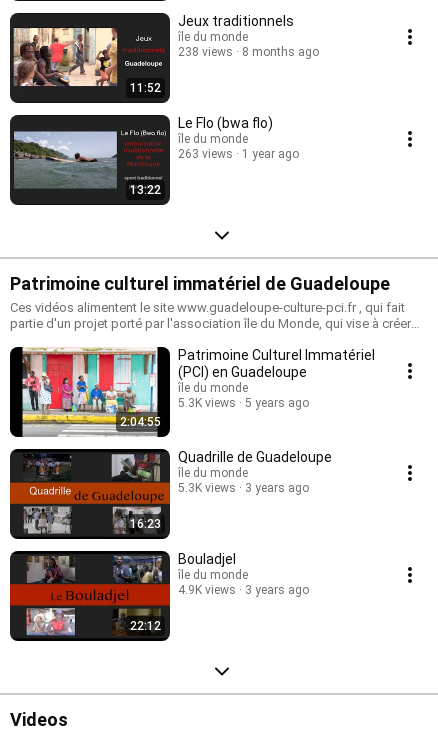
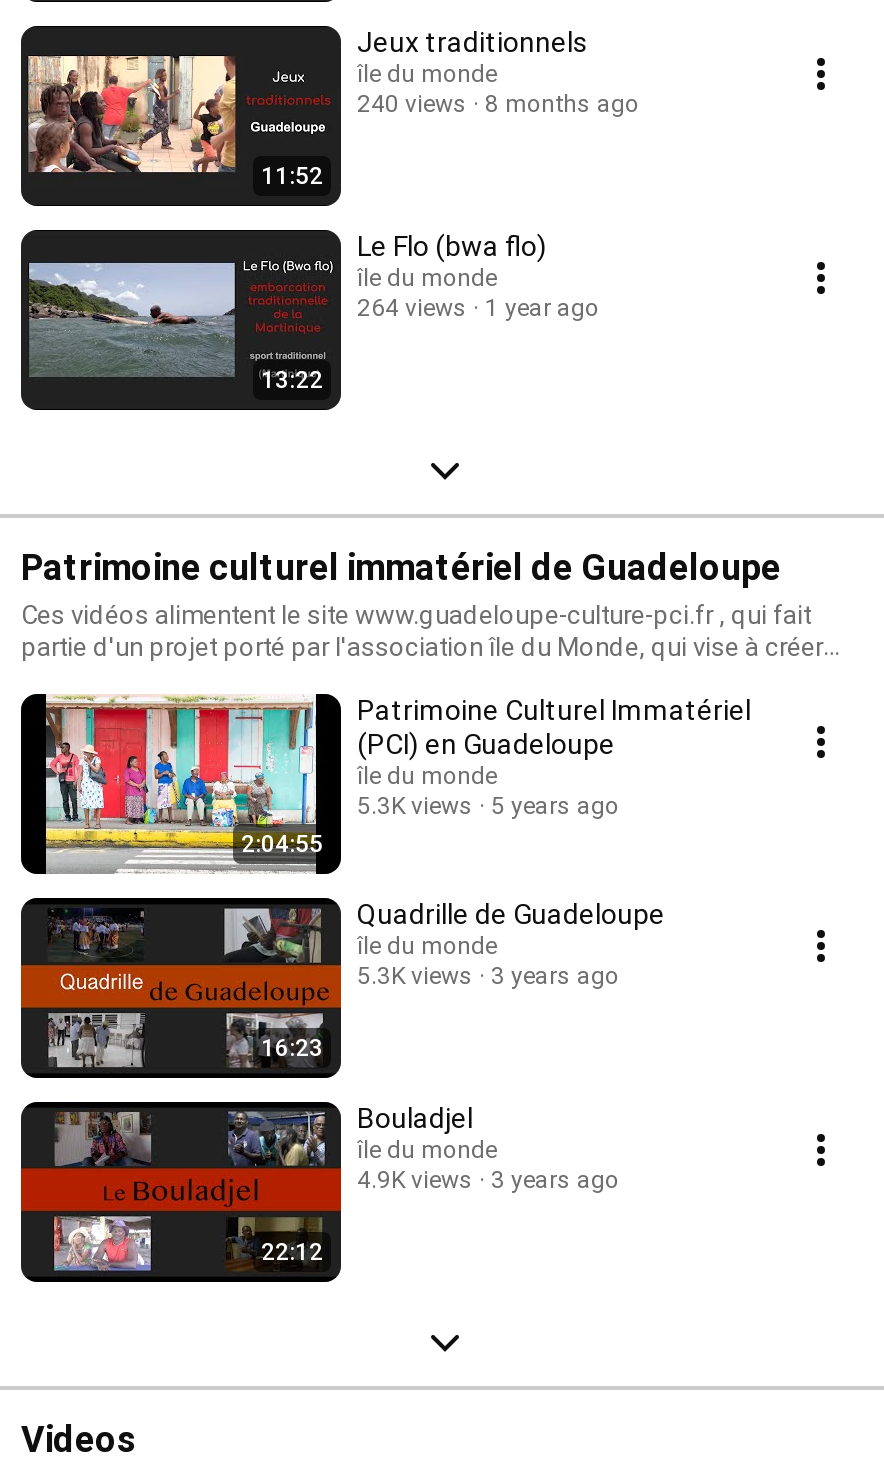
[178,44,319,58] 238 views 8 months ago -> [357,89,639,117] 240 views 8 months ago
[178,146,299,160] 263 views 1 year ago -> [357,293,599,321] 264 views 1 year ago

